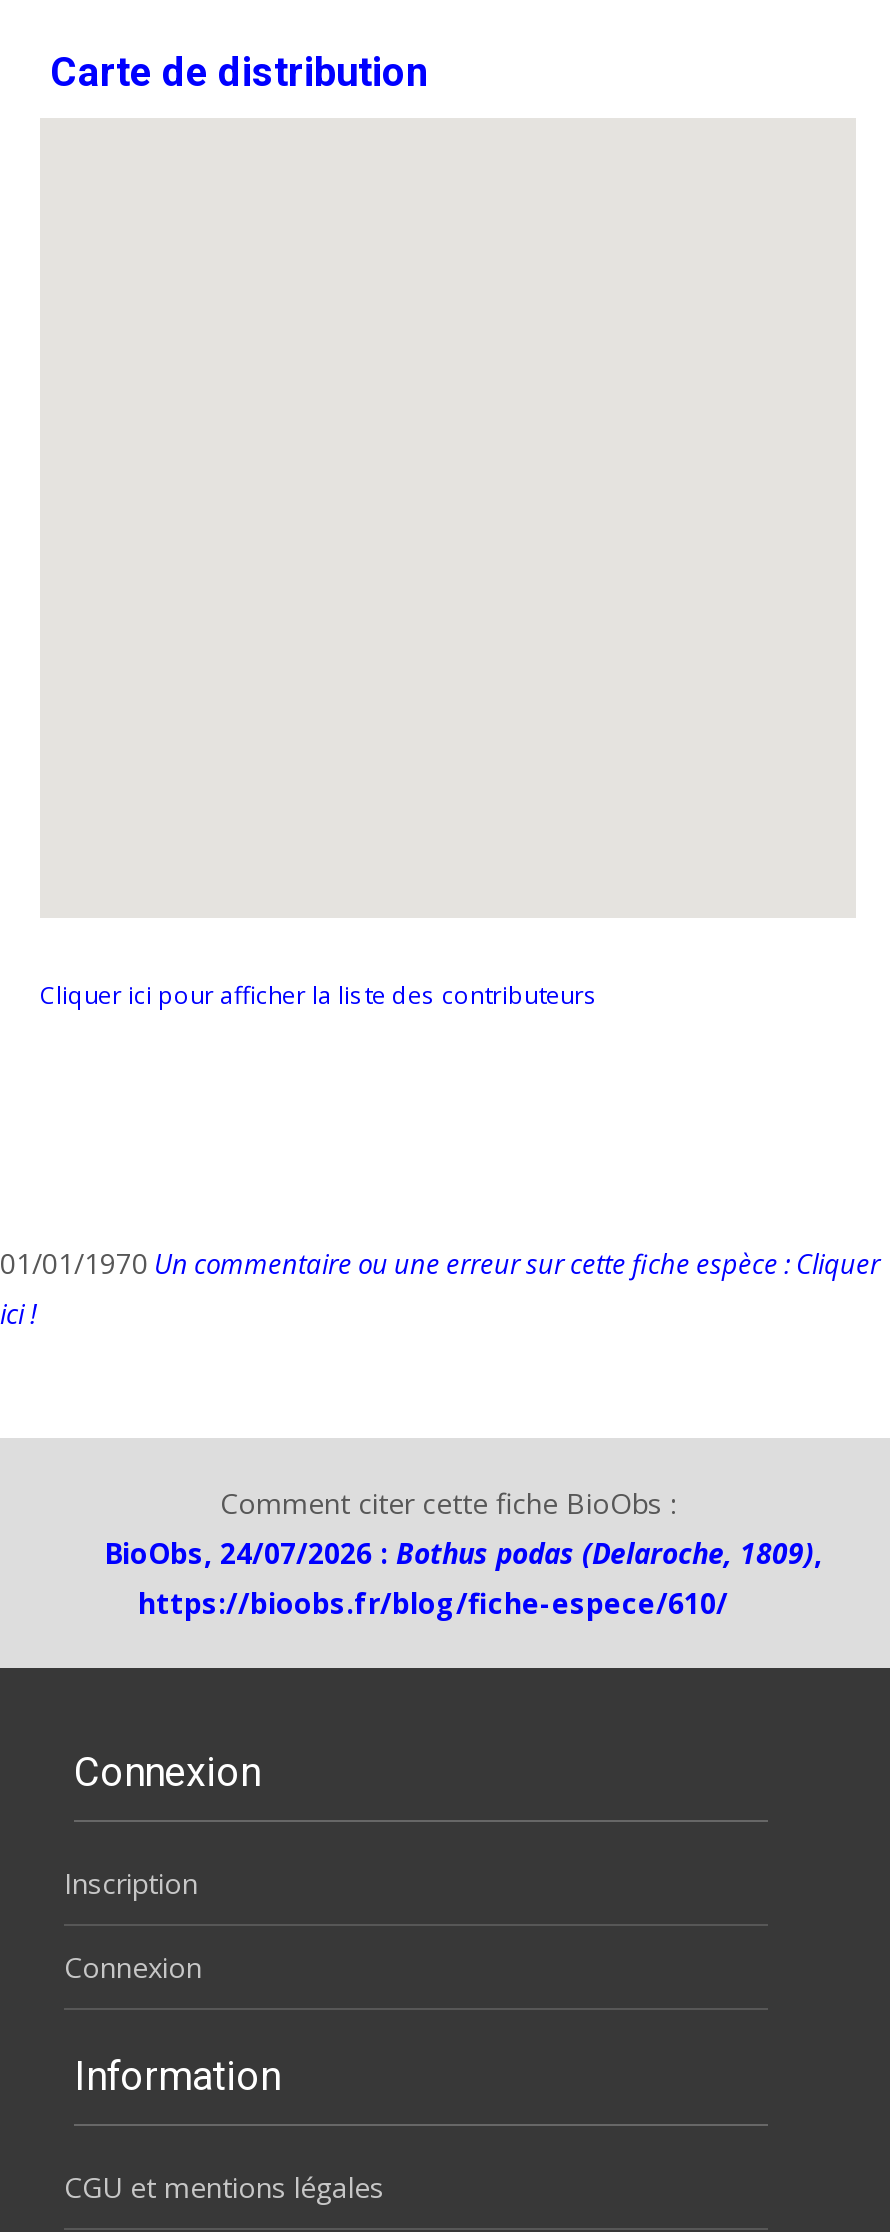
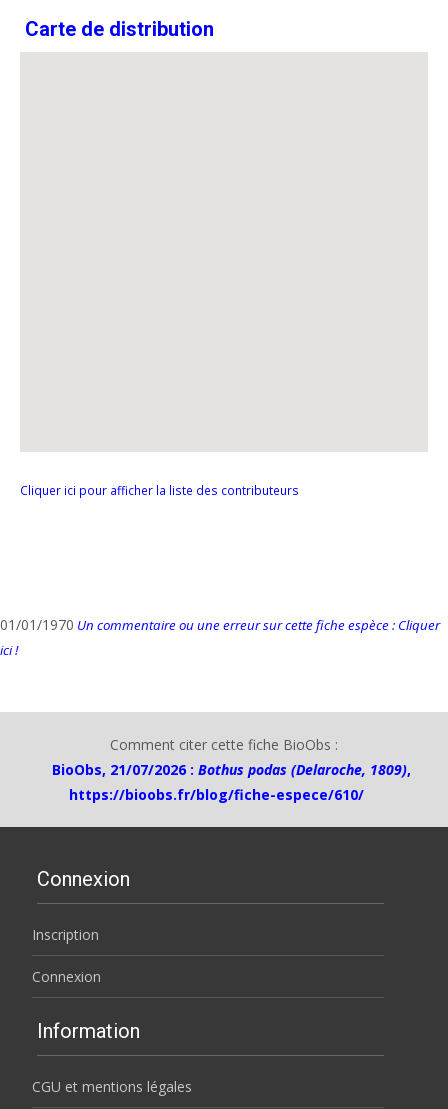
[104,1533,822,1571] BioObs, 24/07/2026 : Bothus podas (Delaroche, 1809), -> [52,760,411,779] BioObs, 21/07/2026 : Bothus podas (Delaroche, 1809),

